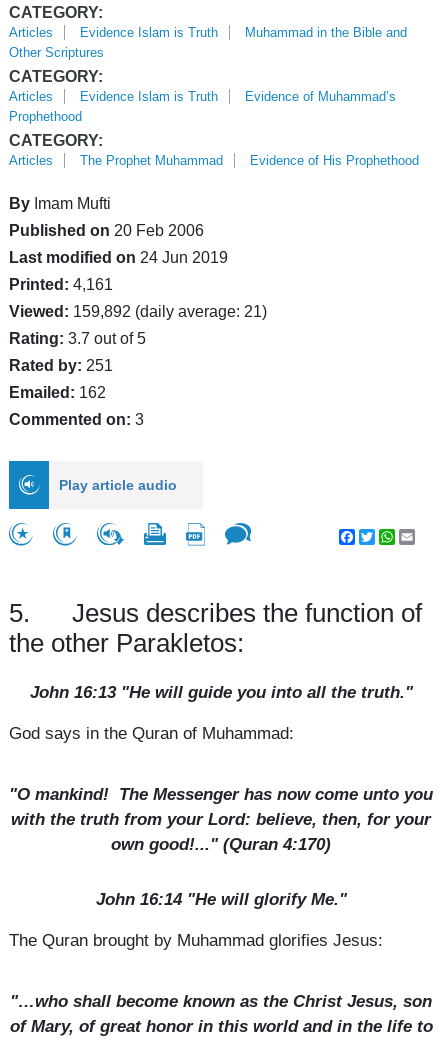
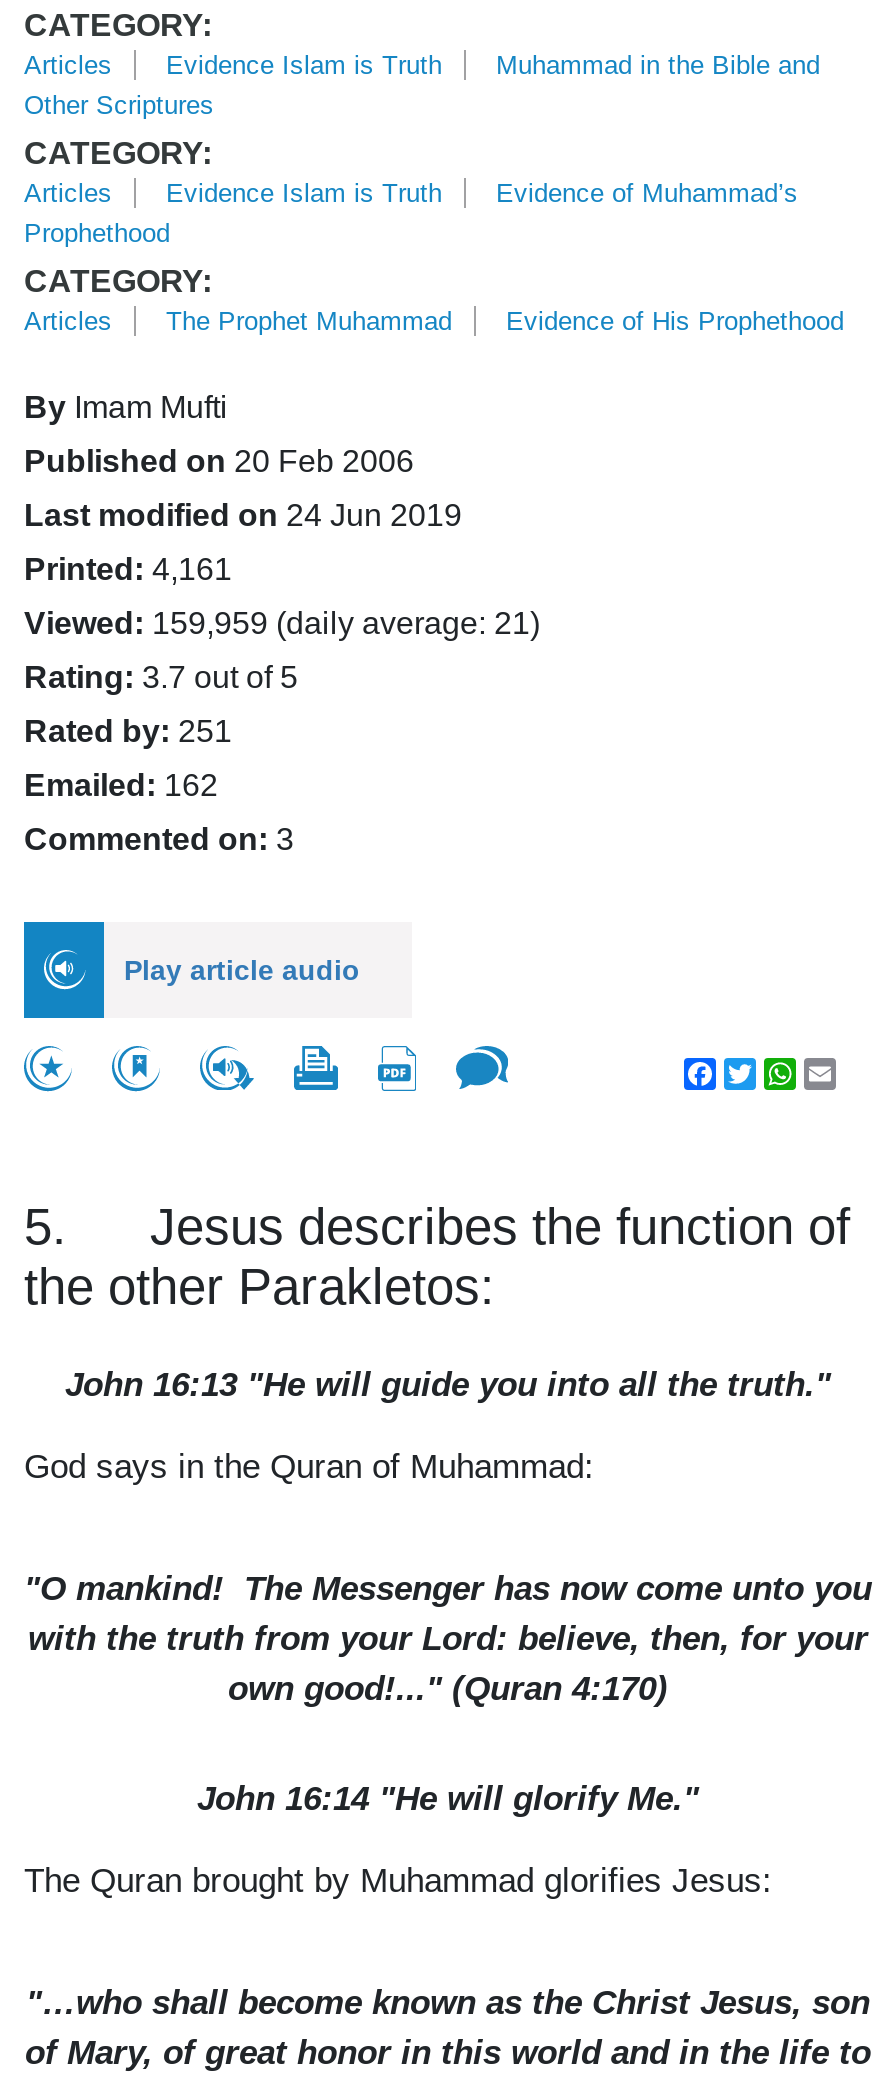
[9,303,267,320] Viewed: 159,892 (daily average: 21) -> [24,606,540,640] Viewed: 159,959 (daily average: 21)

